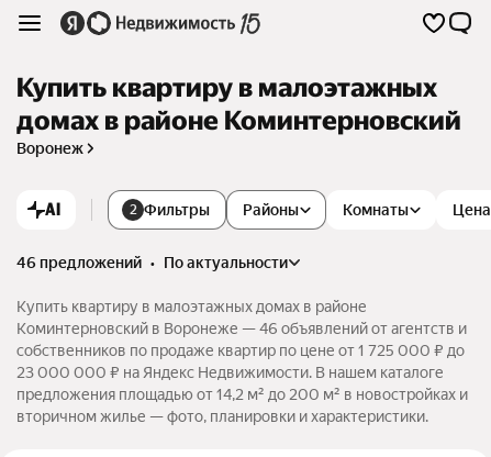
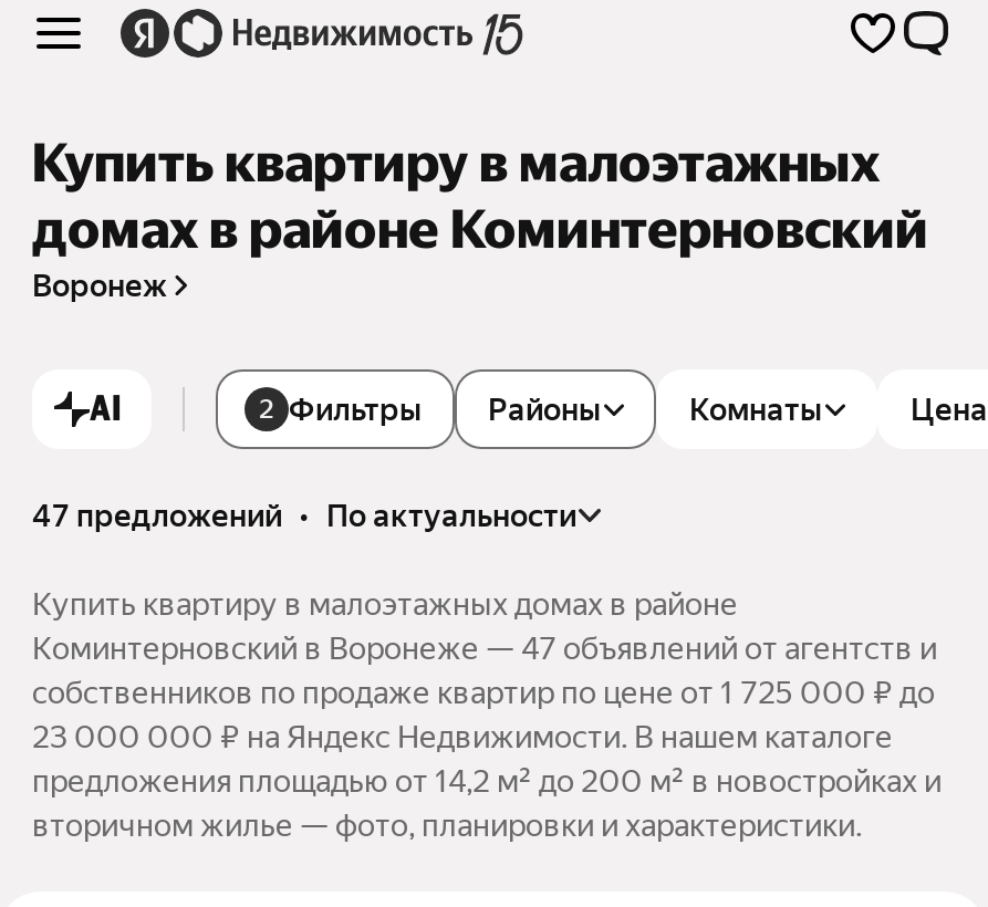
[16,254,288,271] 46 предложений • по актуальности -> [32,497,576,533] 47 предложений • по актуальности
[16,319,467,337] Коминтерновский в Воронеже — 46 объявлений от агентств и -> [32,630,937,665] Коминтерновский в Воронеже — 47 объявлений от агентств и

